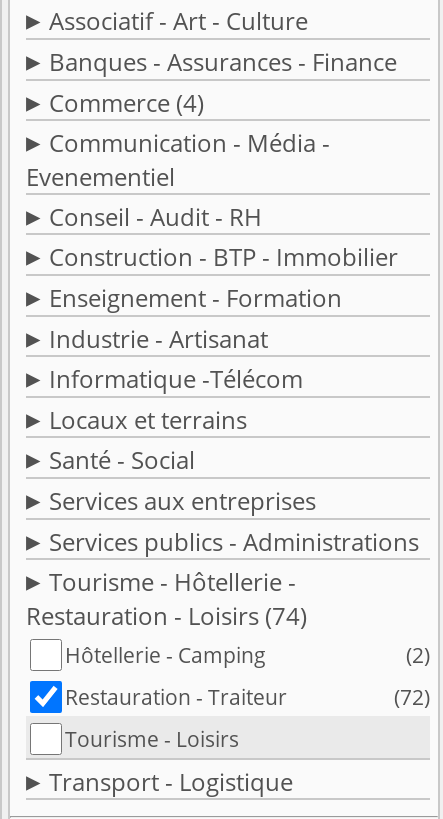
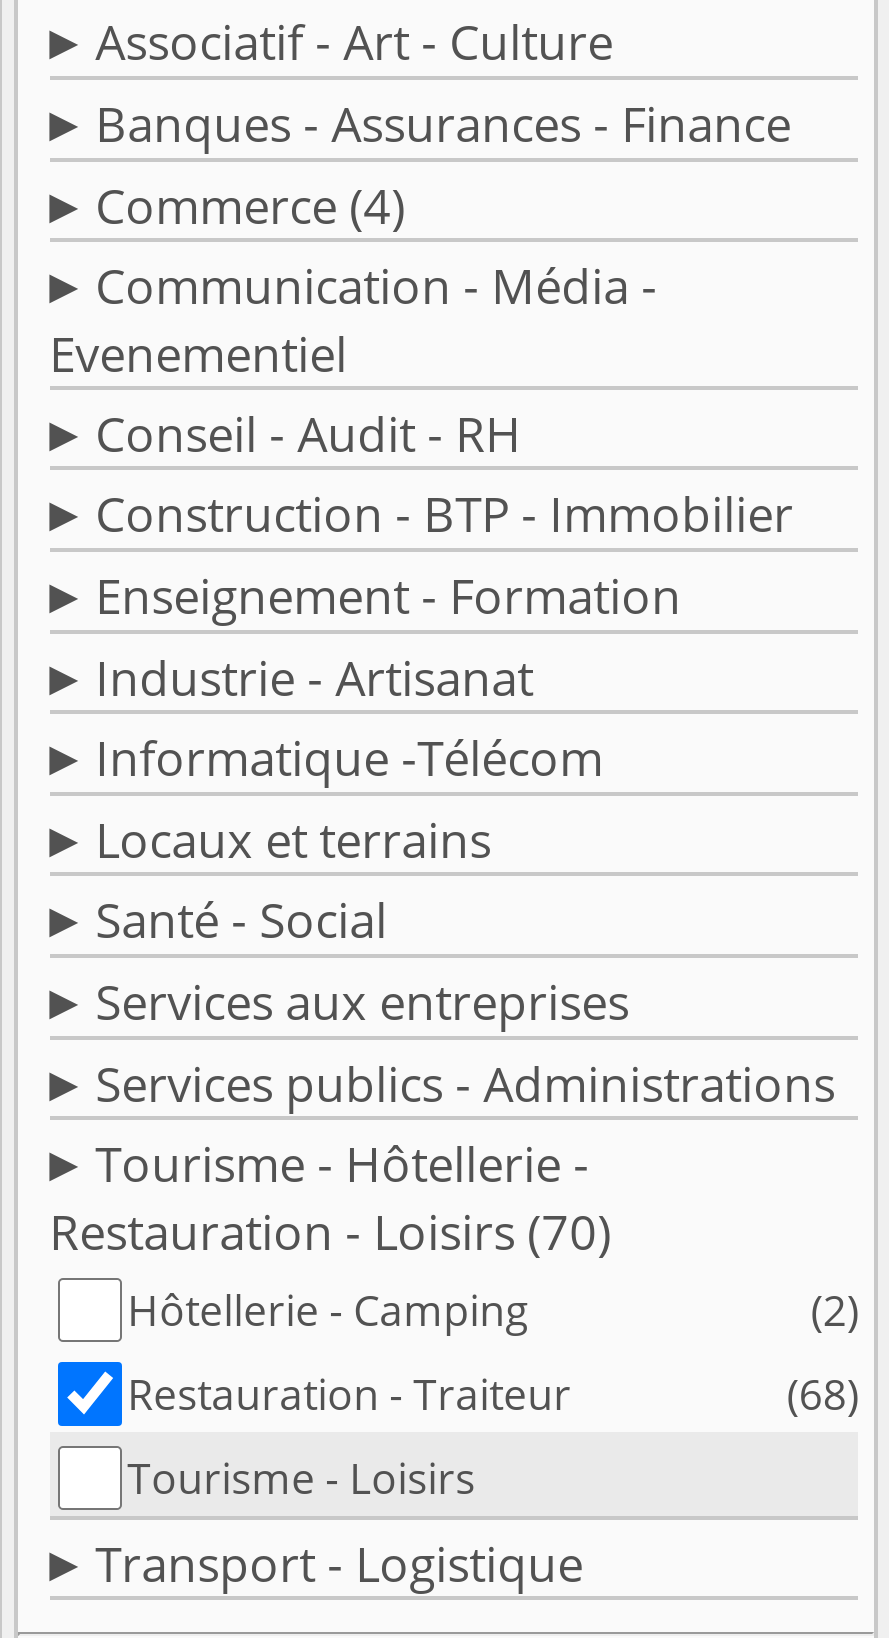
[26,599,307,632] Restauration - Loisirs (74) -> [49,1198,611,1264] Restauration - Loisirs (70)
[394,683,430,711] (72) -> [787,1366,859,1422] (68)

